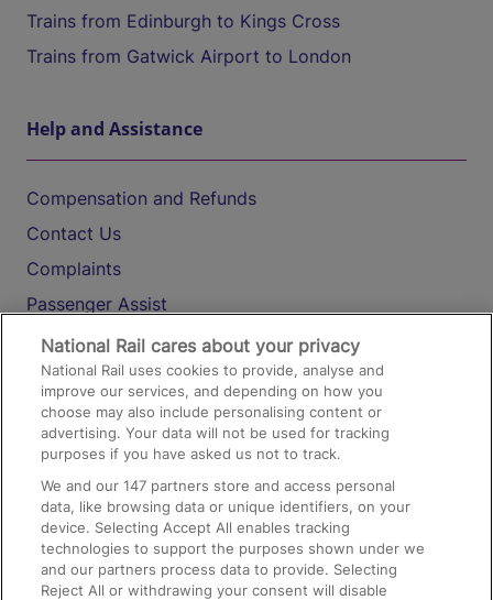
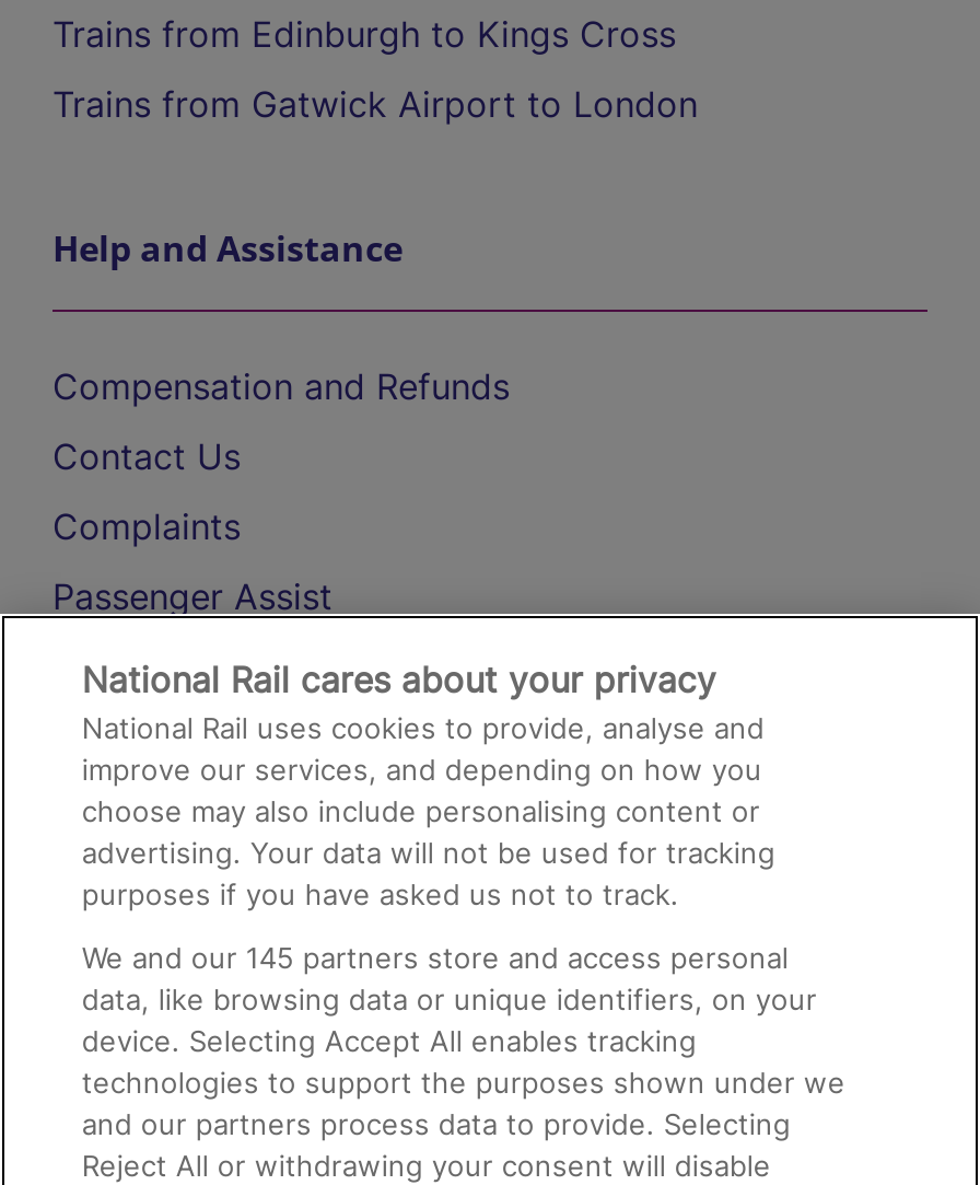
[41,477,396,494] We and our 147 partners store and access personal -> [82,940,788,975] We and our 145 partners store and access personal

